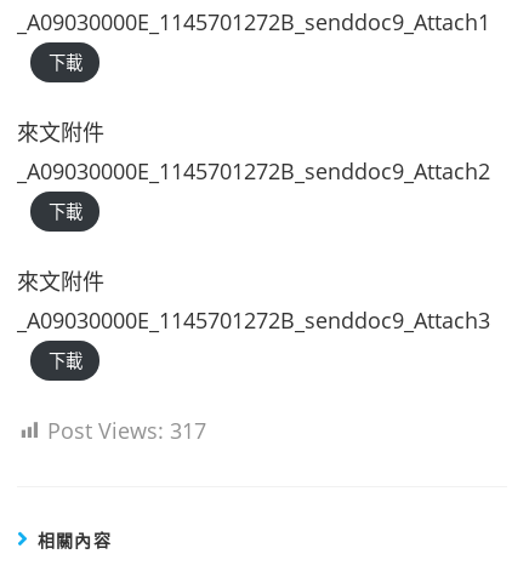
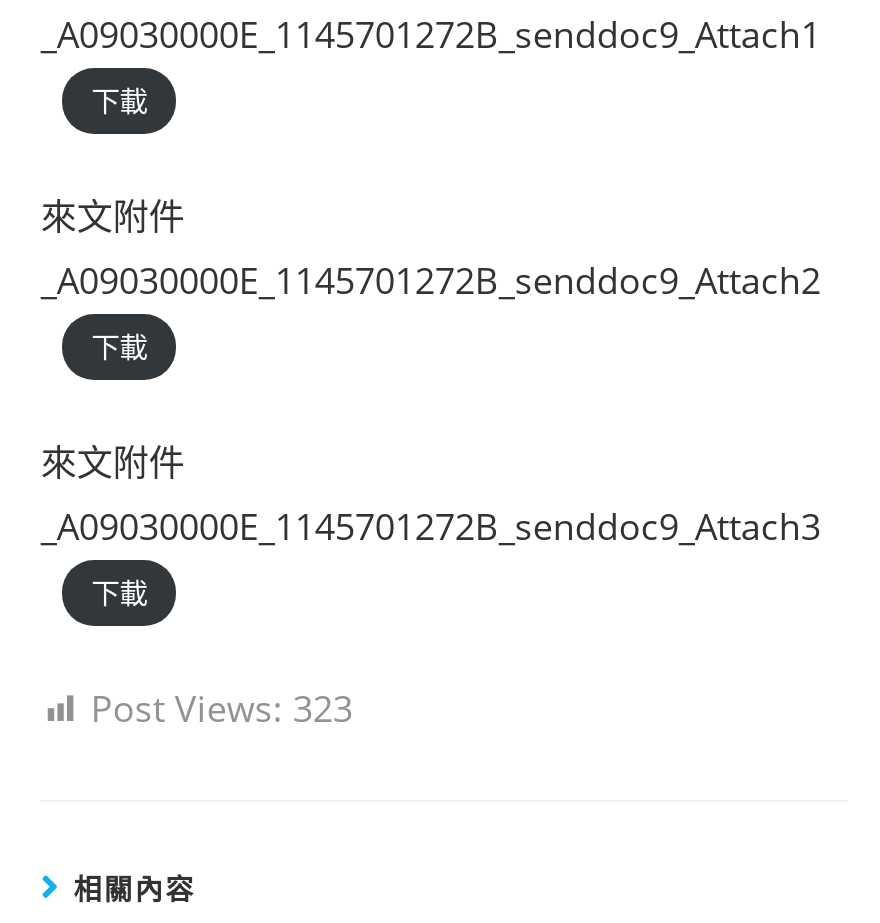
[48,416,207,445] Post Views: 317 -> [91,684,353,732] Post Views: 323

